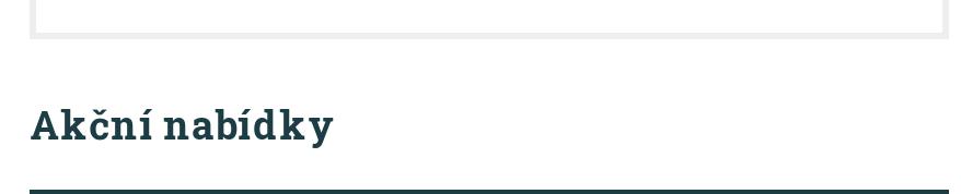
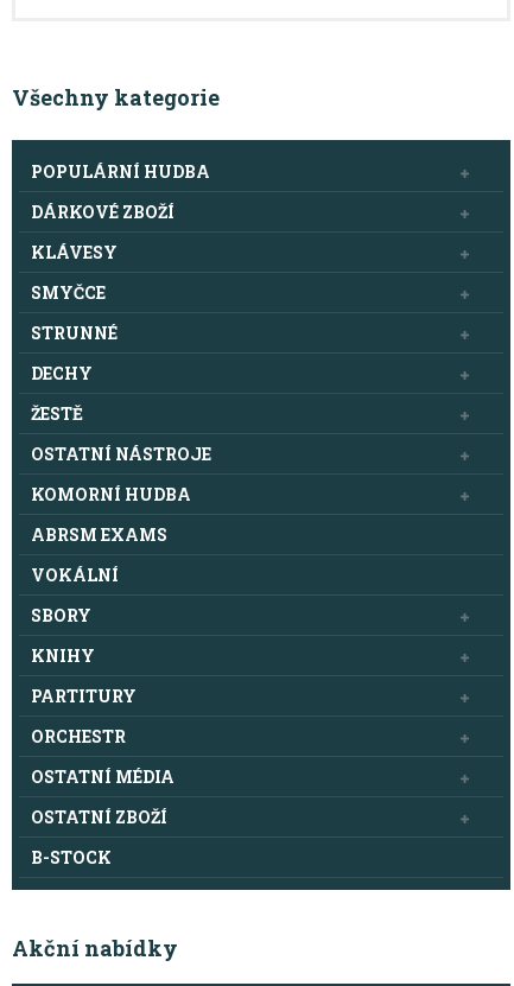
none -> [12,83,220,869] Všechny kategorie | POPULÁRNÍ HUDBA | DÁRKOVÉ ZBOŽÍ | KLÁVESY | SMYČCE | STRUNNÉ | DECHY | ŽESTĚ | OSTATNÍ NÁSTROJE | KOMORNÍ HUDBA | ABRSM EXAMS | VOKÁLNÍ | SBORY | KNIHY | PARTITURY | ORCHESTR | OSTATNÍ MÉDIA | OSTATNÍ ZBOŽÍ | B-STOCK

